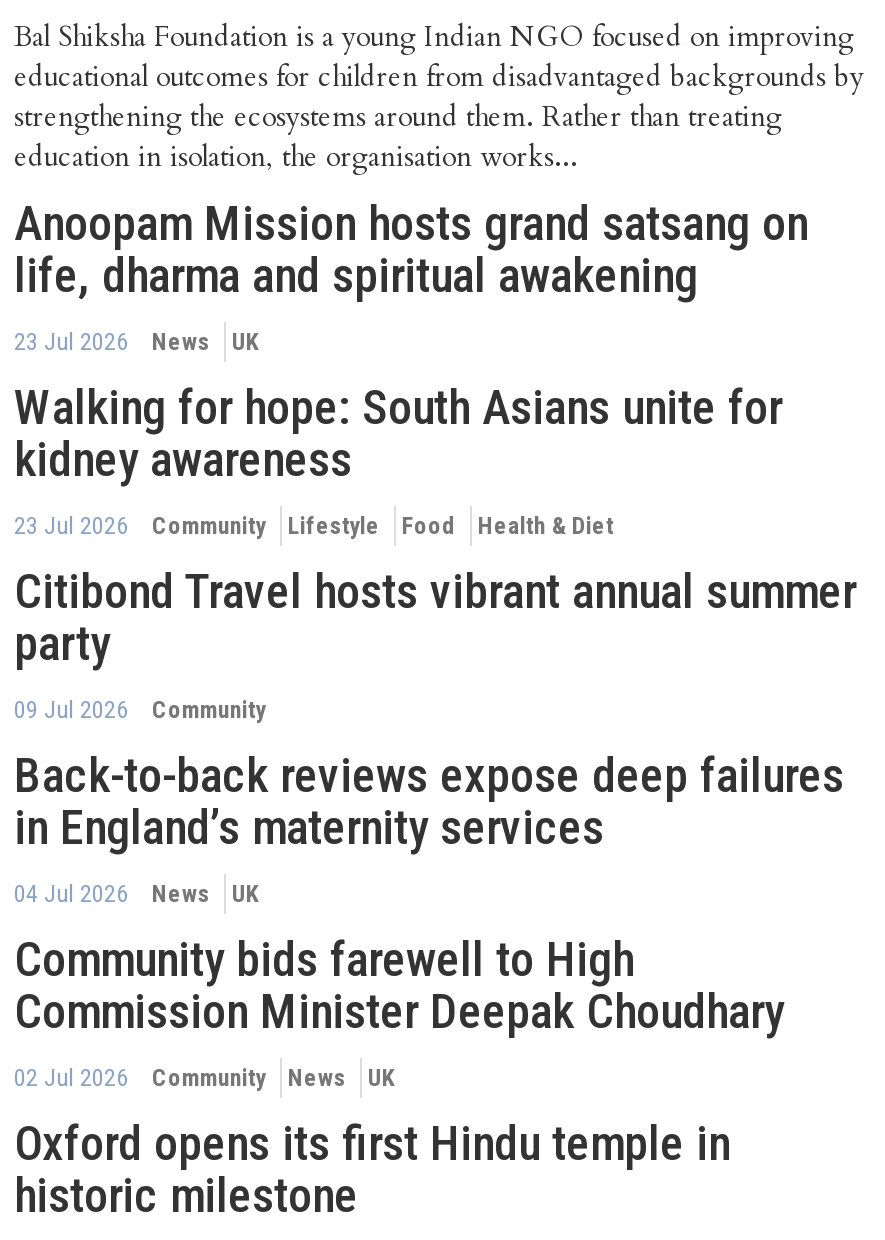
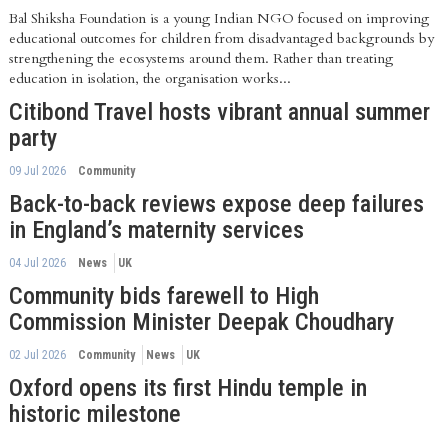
[14,195,808,539] Anoopam Mission hosts grand satsang on | life, dharma and spiritual awakening | 23 Jul 2026 | News | UK | Walking for hope: South Asians unite for | kidney awareness | 23 Jul 2026 | Community | Lifestyle | Food | Health & Diet -> none

